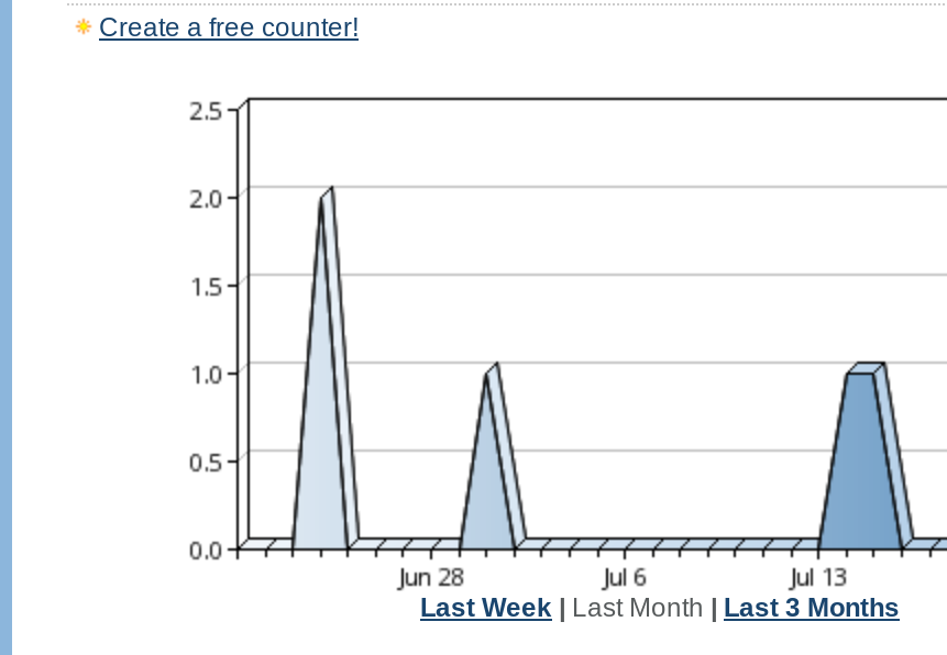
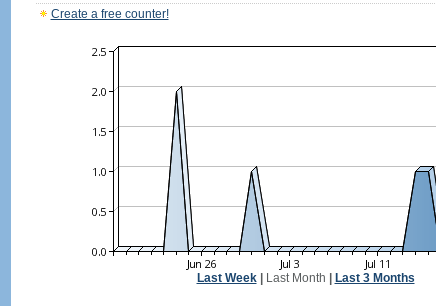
[287,184,415,551] [image] -> [137,85,195,252] [image]
[454,359,582,548] [image] -> [213,165,271,252] [image]
[813,359,940,551] [image] -> [376,165,433,252] [image]

